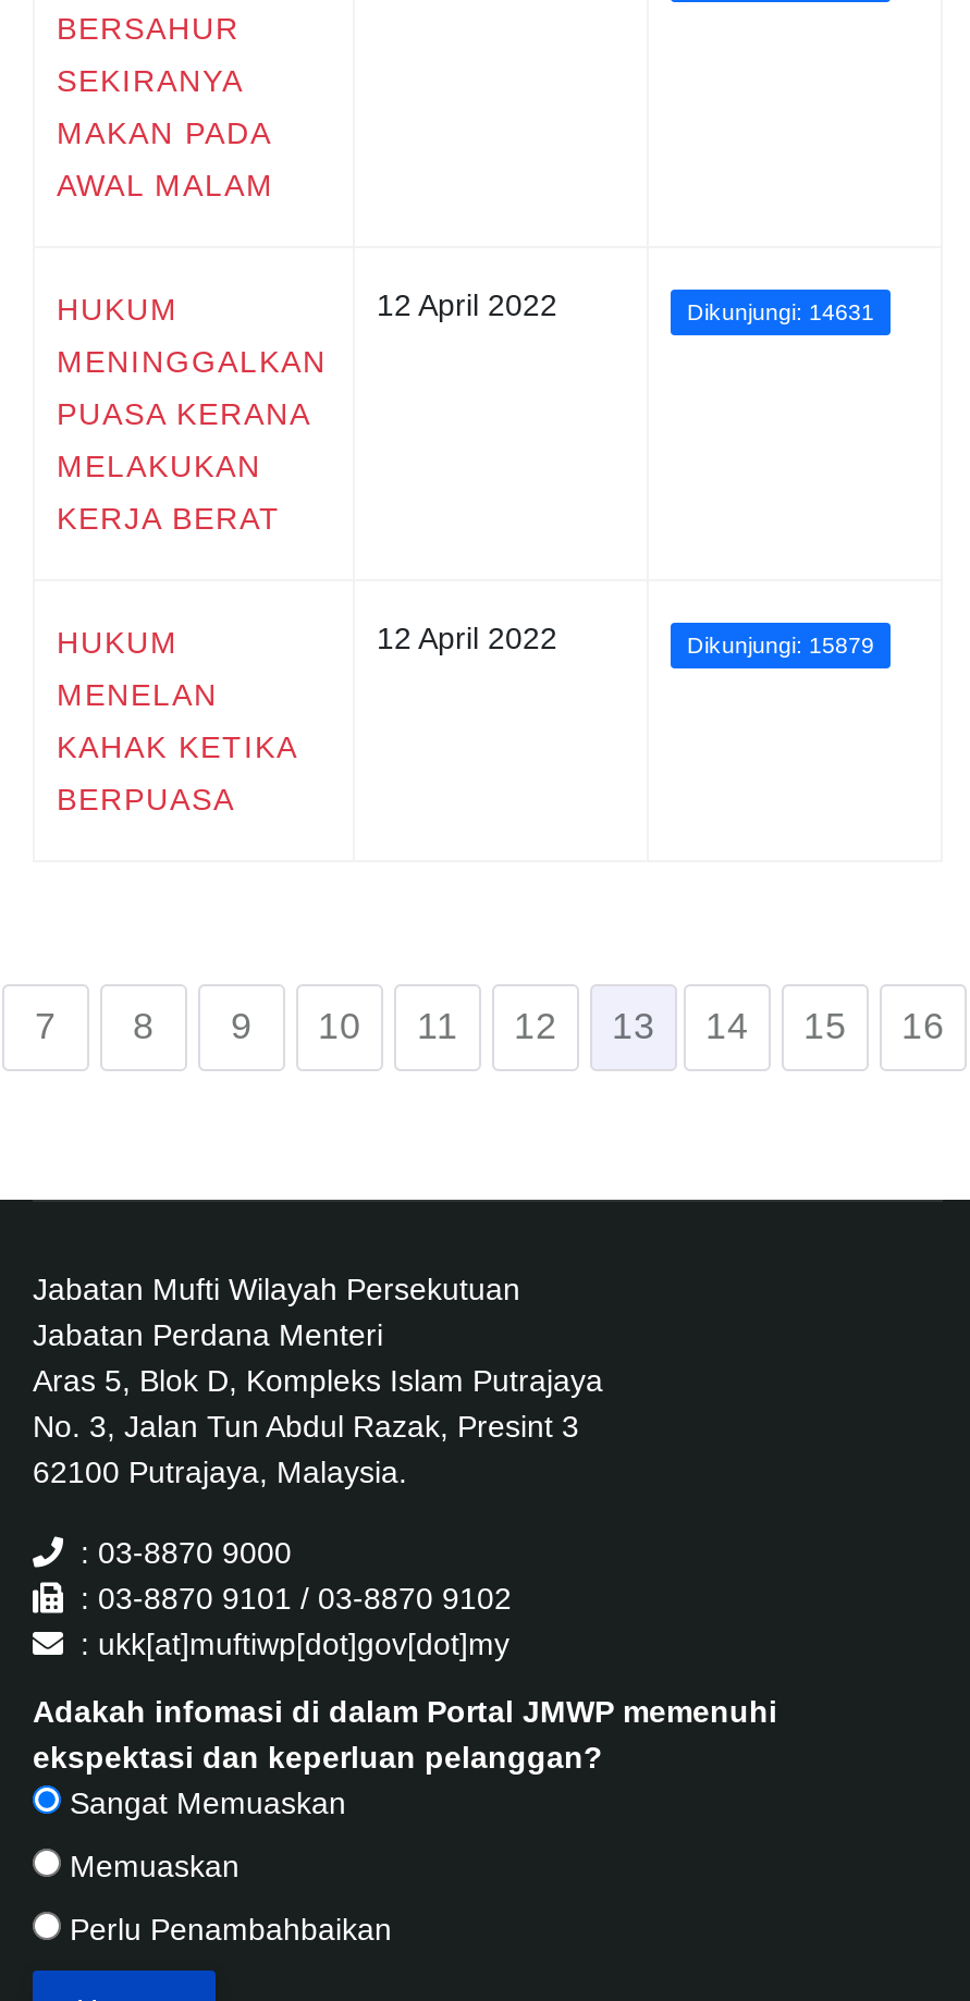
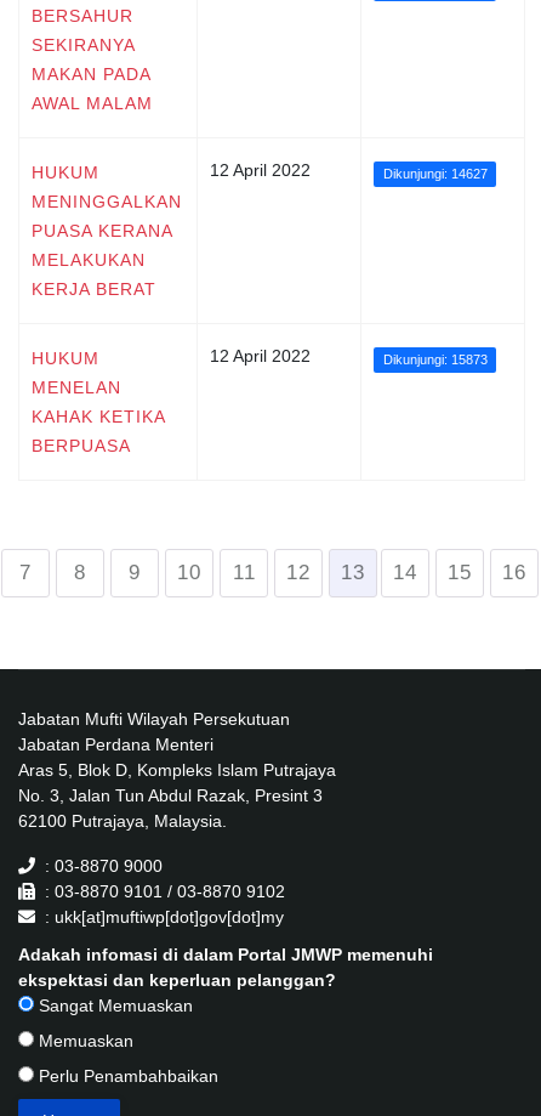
[687,299,874,325] Dikunjungi: 14631 -> [383,167,487,181] Dikunjungi: 14627
[687,632,874,658] Dikunjungi: 15879 -> [383,353,487,367] Dikunjungi: 15873

